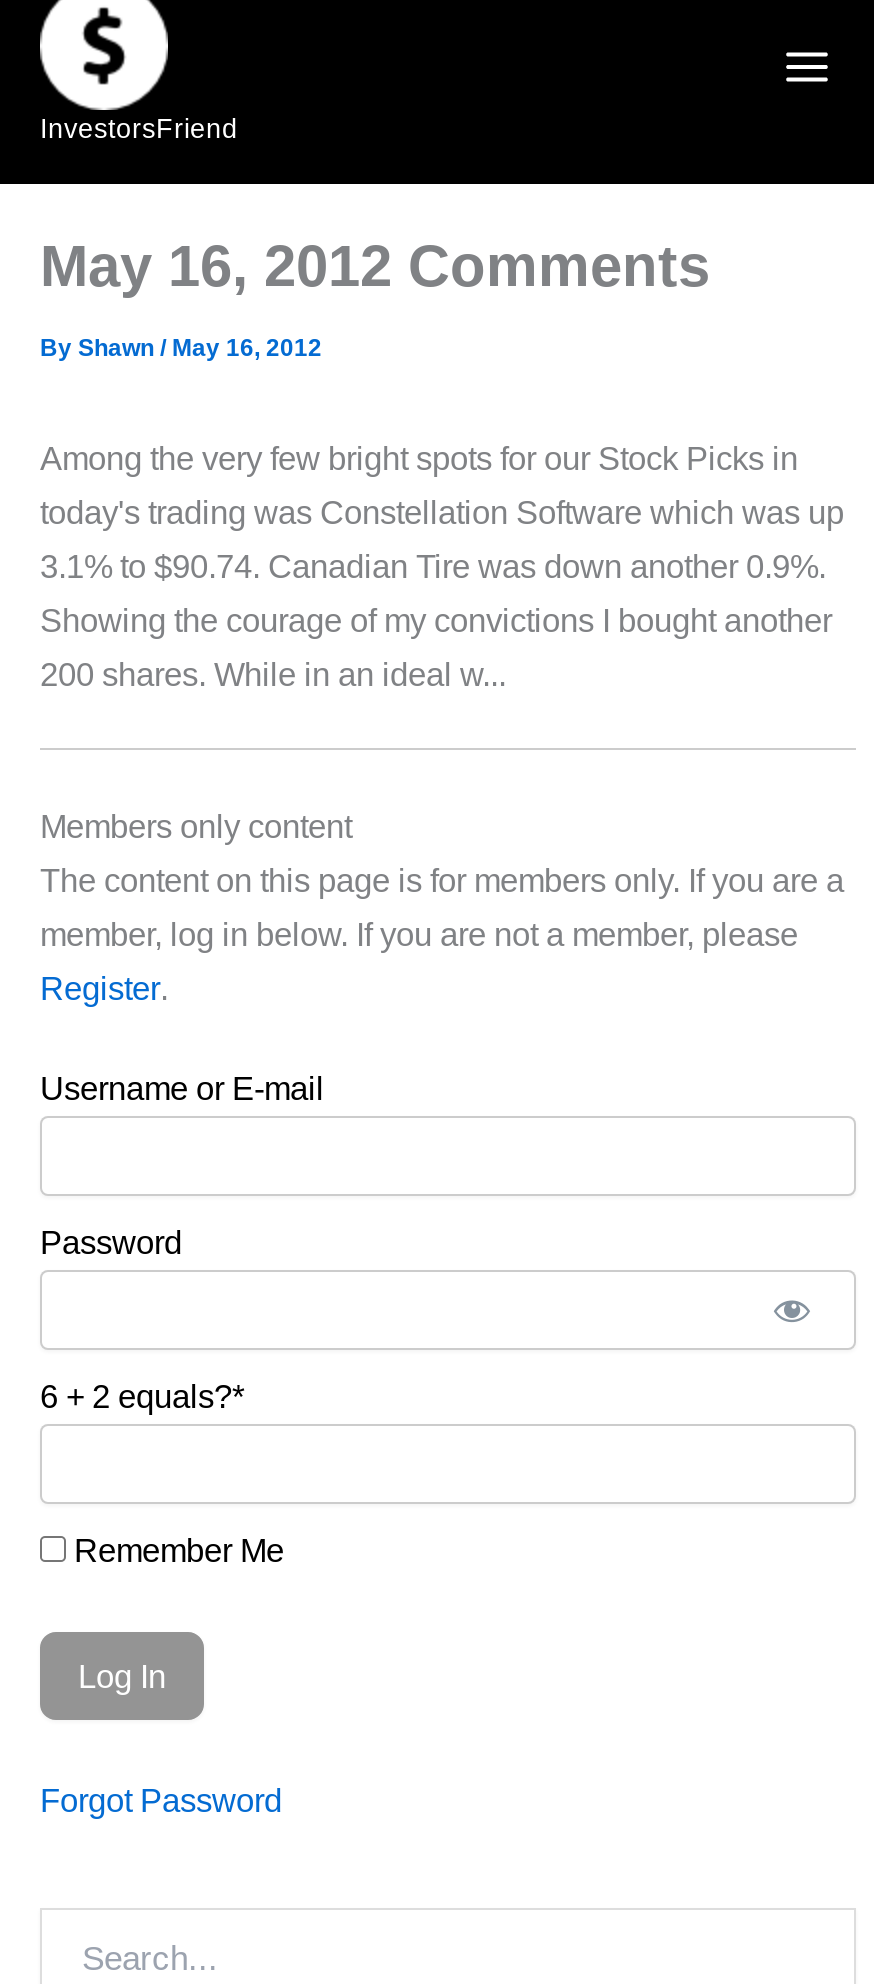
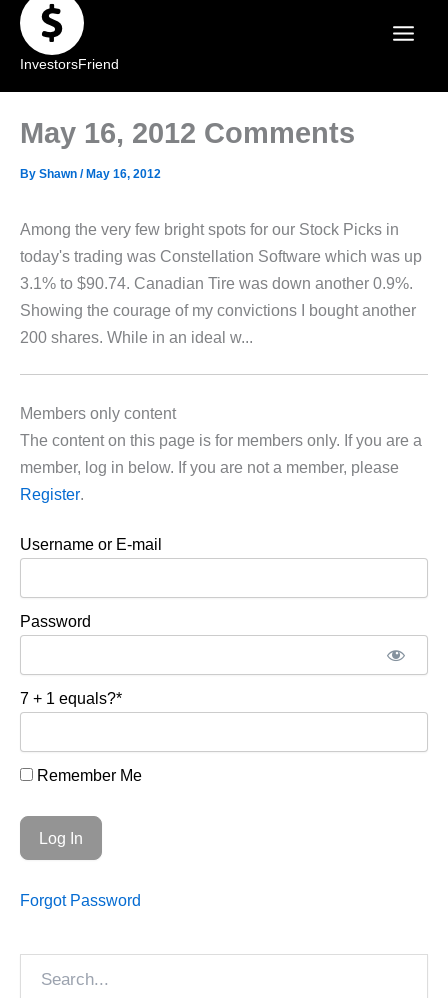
[40,1378,244,1414] 6 + 2 equals?* -> [20,689,122,707] 7 + 1 equals?*

